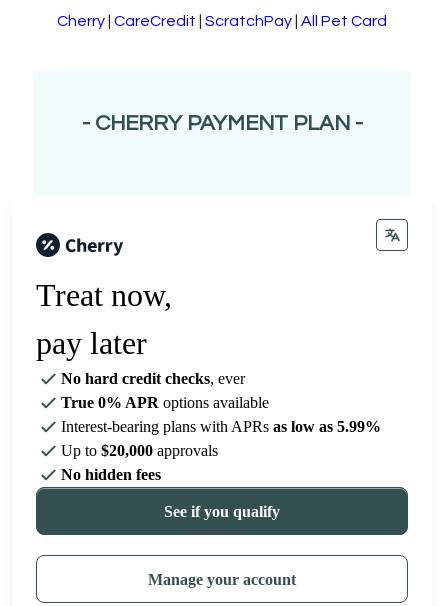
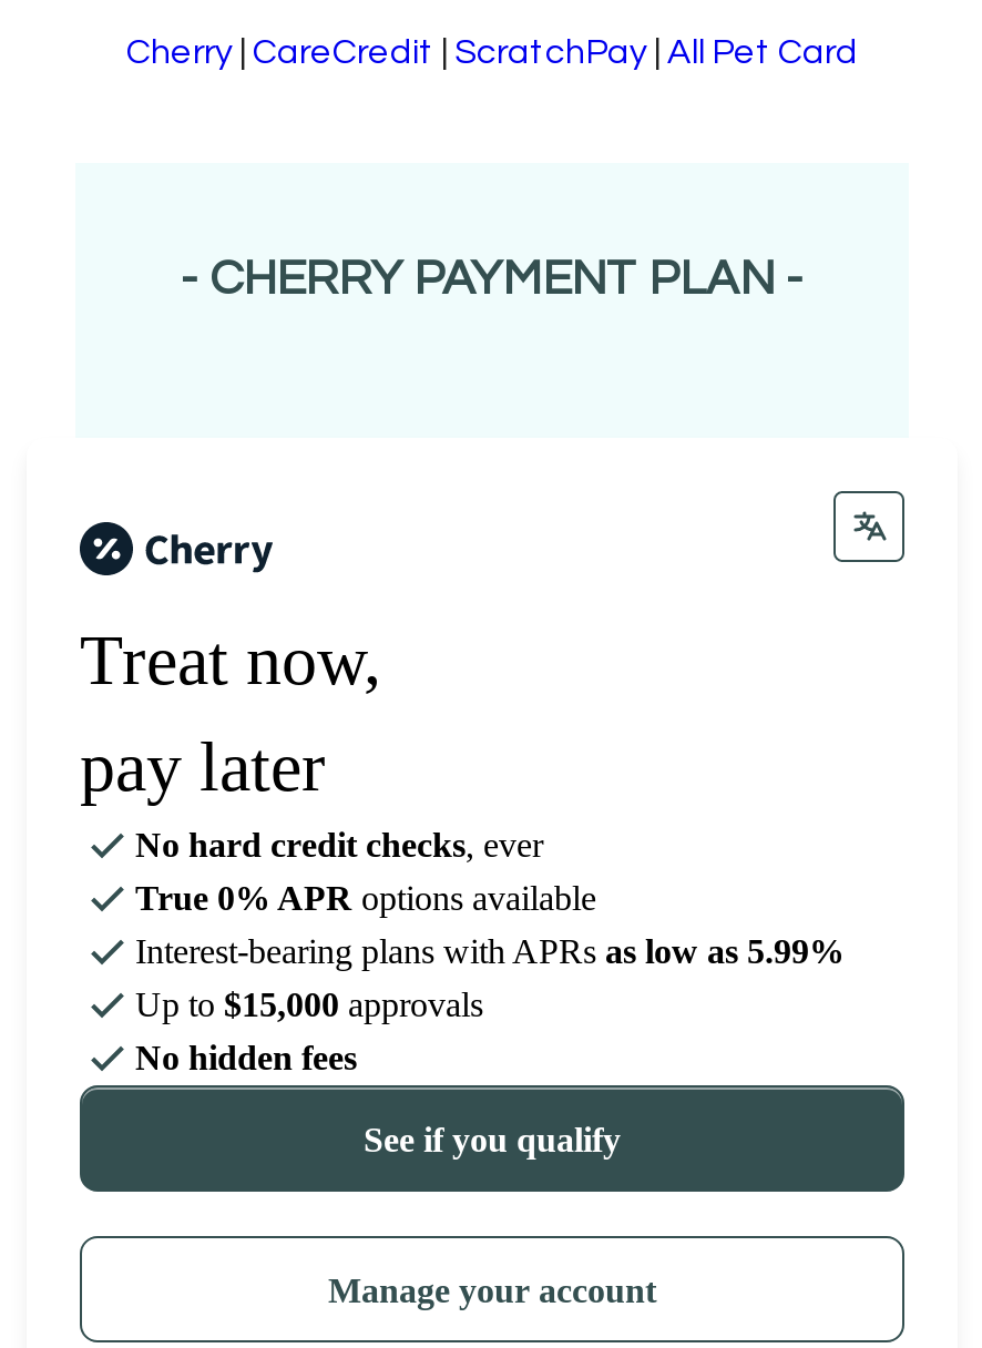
[61,442,218,459] Up to $20,000 approvals -> [135,986,483,1023] Up to $15,000 approvals

